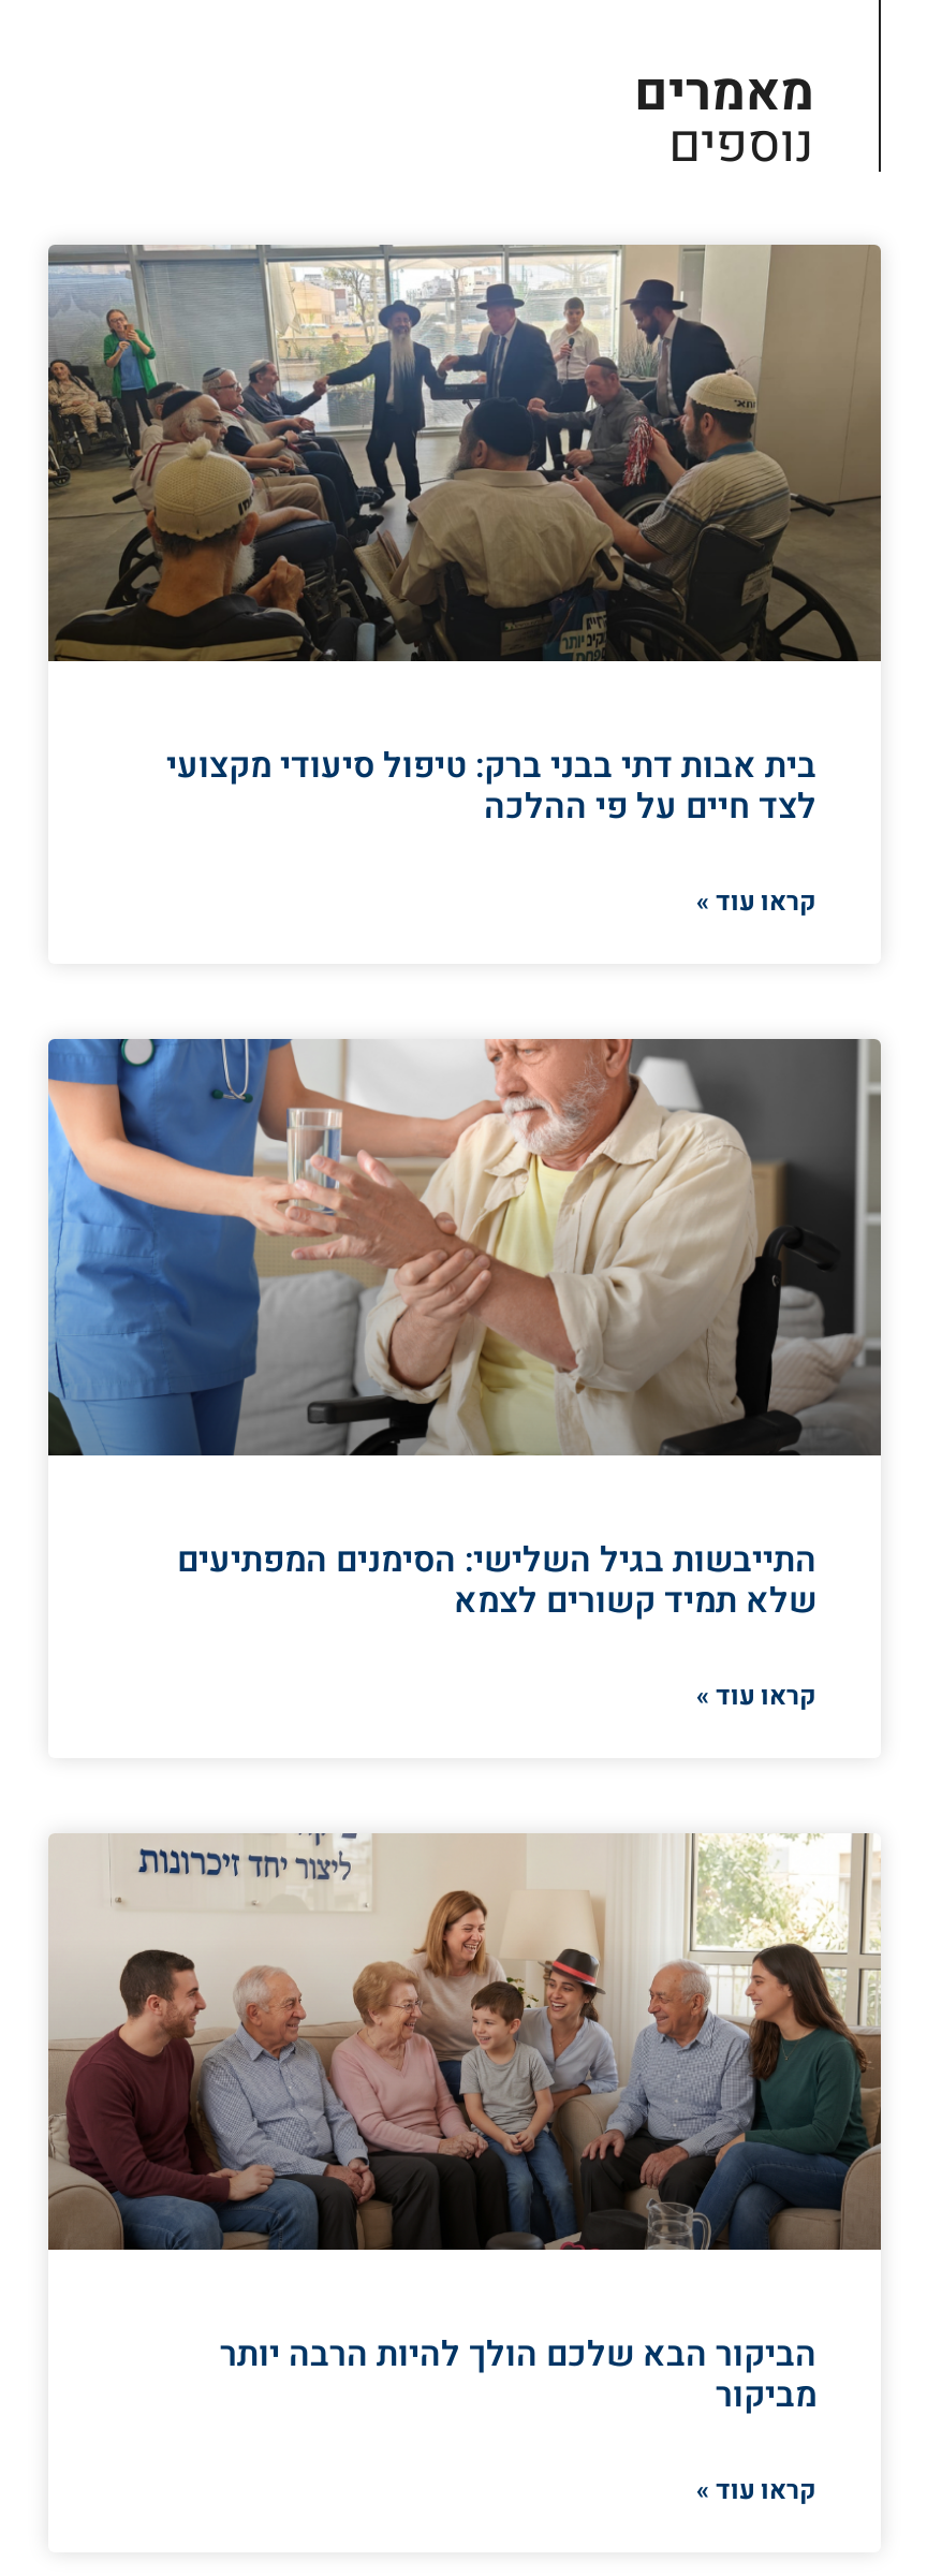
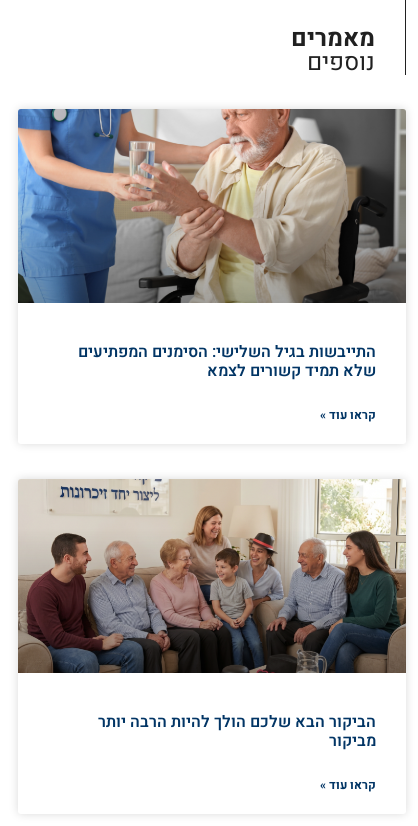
[46,243,881,922] [image] | בית אבות דתי בבני ברק: טיפול סיעודי מקצועי | לצד חיים על פי ההלכה | קראו עוד » -> none

